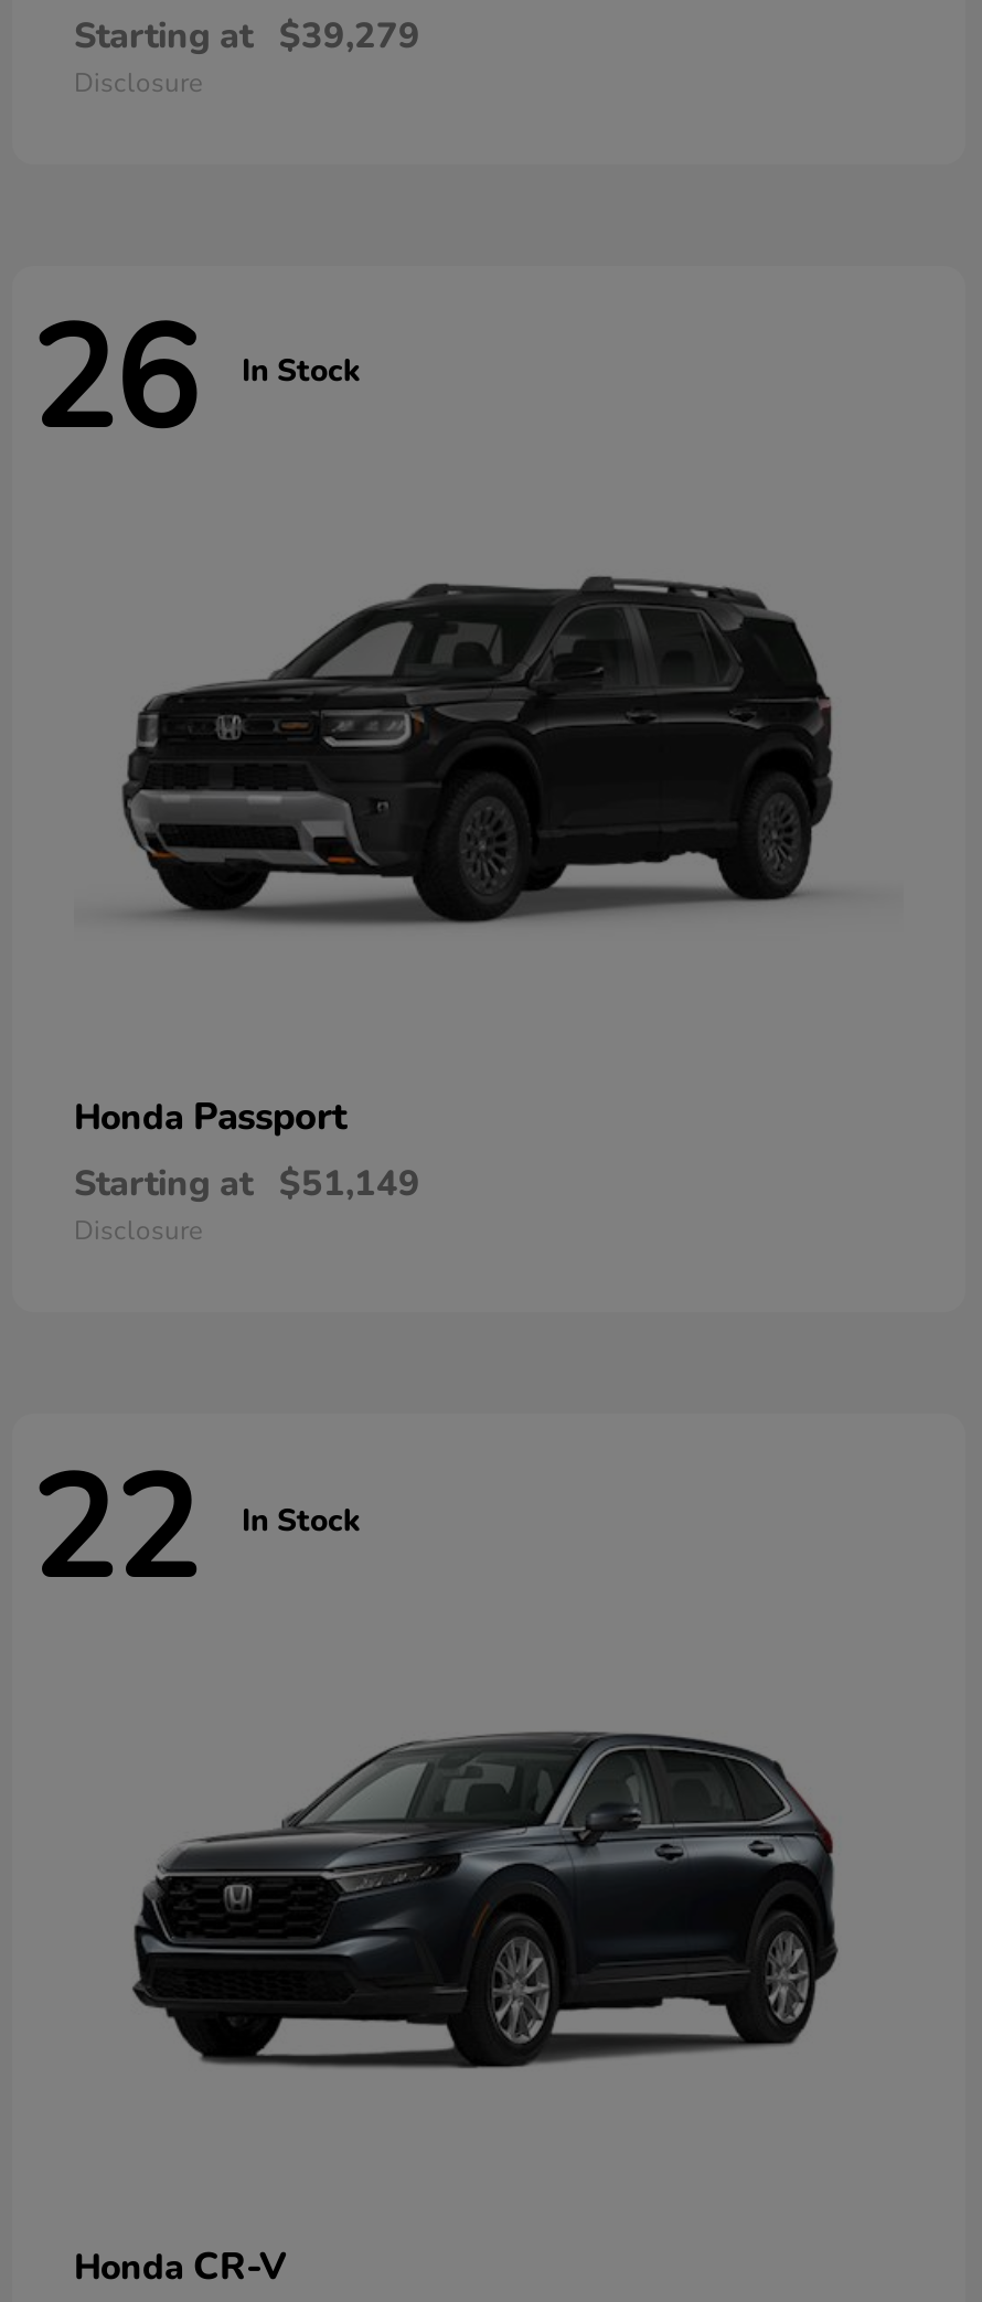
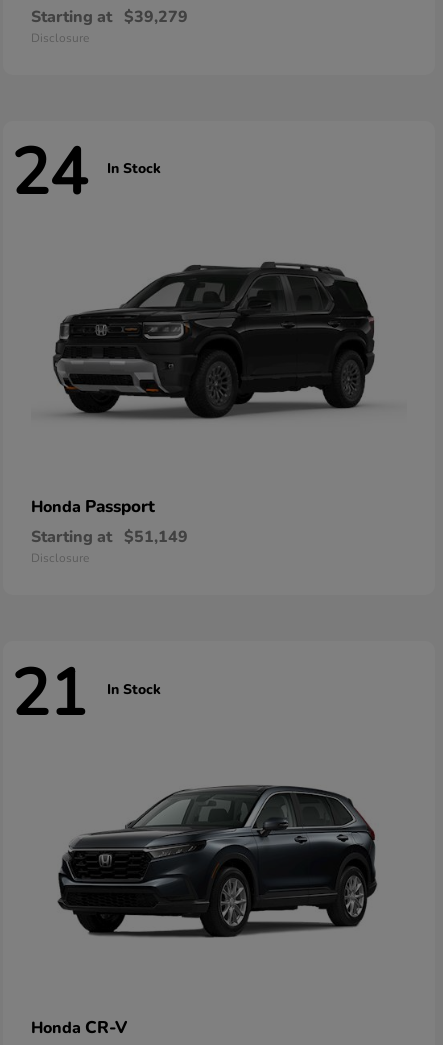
[30,284,361,478] 26 In Stock -> [11,129,161,217] 24 In Stock
[30,1433,361,1627] 22 In Stock -> [11,650,161,738] 21 In Stock

